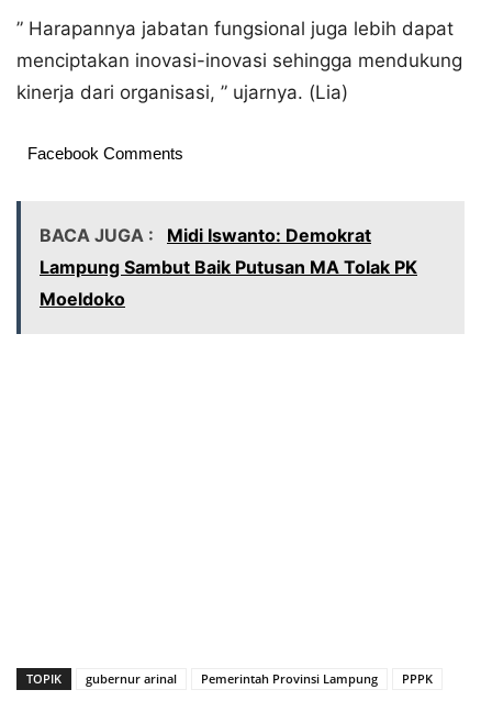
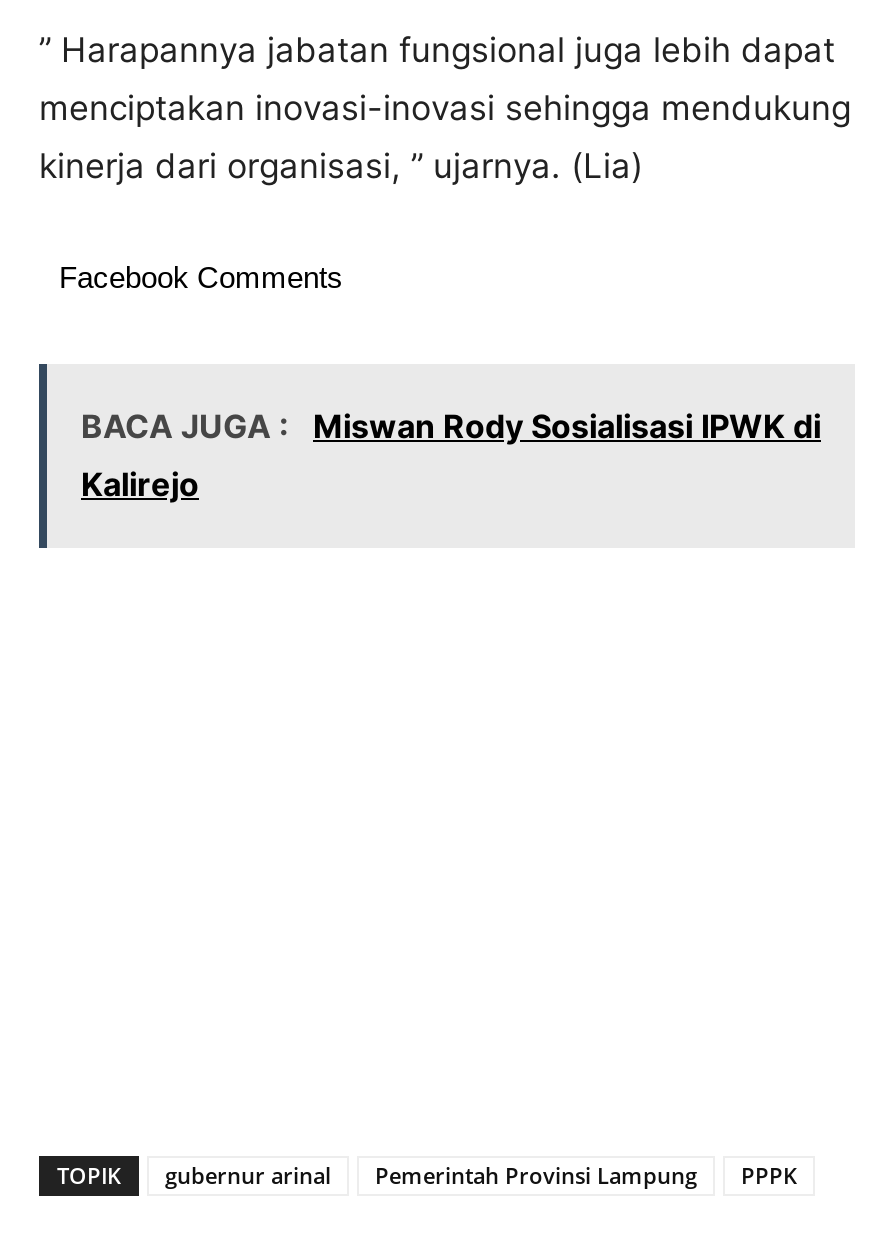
[40,224,417,310] BACA JUGA : Midi Iswanto: Demokrat | Lampung Sambut Baik Putusan MA Tolak PK | Moeldoko -> [81,406,821,504] BACA JUGA : Miswan Rody Sosialisasi IPWK di | Kalirejo

